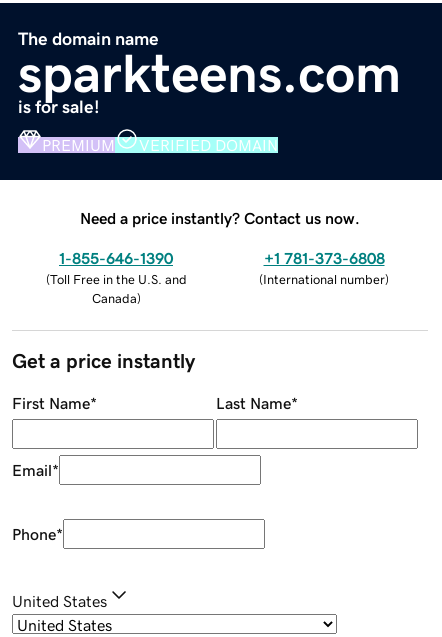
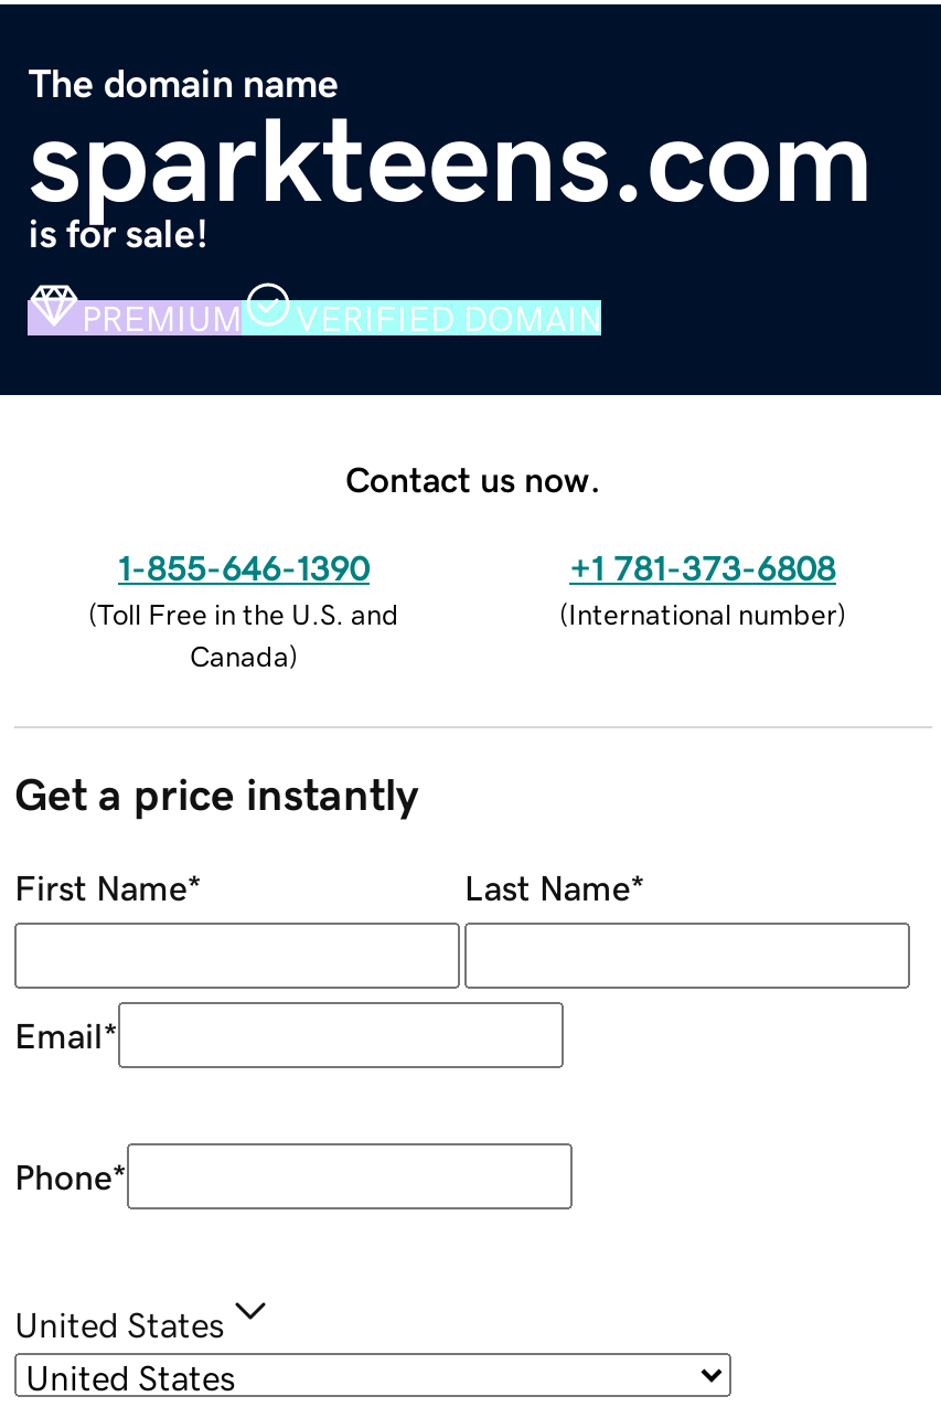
[80,210,360,226] Need a price instantly? Contact us now. -> [345,460,601,496] Contact us now.

